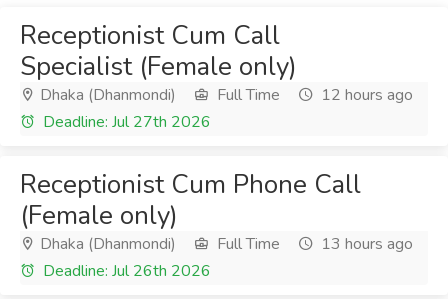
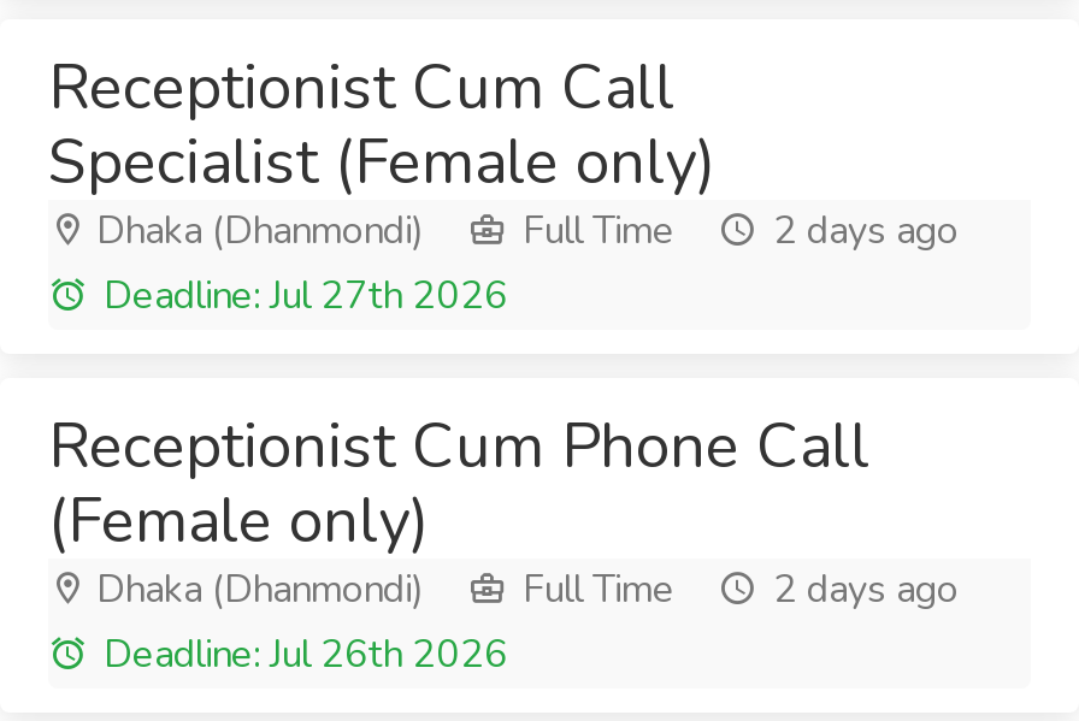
[36,84,413,106] Dhaka (Dhanmondi) Full Time 12 hours ago -> [87,205,959,258] Dhaka (Dhanmondi) Full Time 2 days ago
[36,233,413,255] Dhaka (Dhanmondi) Full Time 13 hours ago -> [87,563,959,616] Dhaka (Dhanmondi) Full Time 2 days ago

